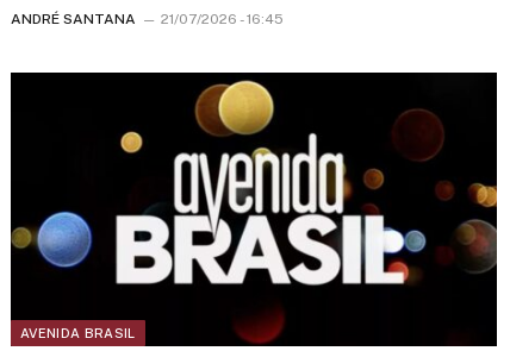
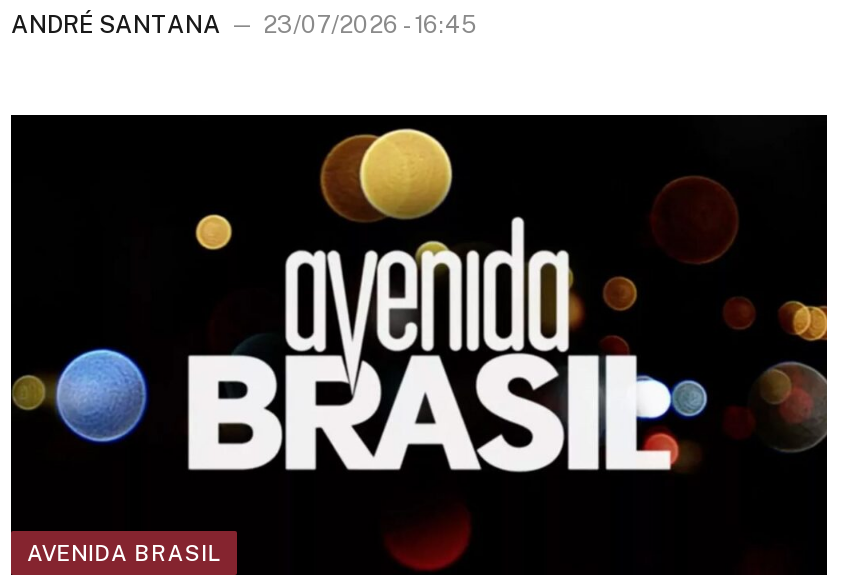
[11,11,284,27] ANDRÉ SANTANA 21/07/2026 - 16:45 -> [11,11,477,39] ANDRÉ SANTANA 23/07/2026 - 16:45

